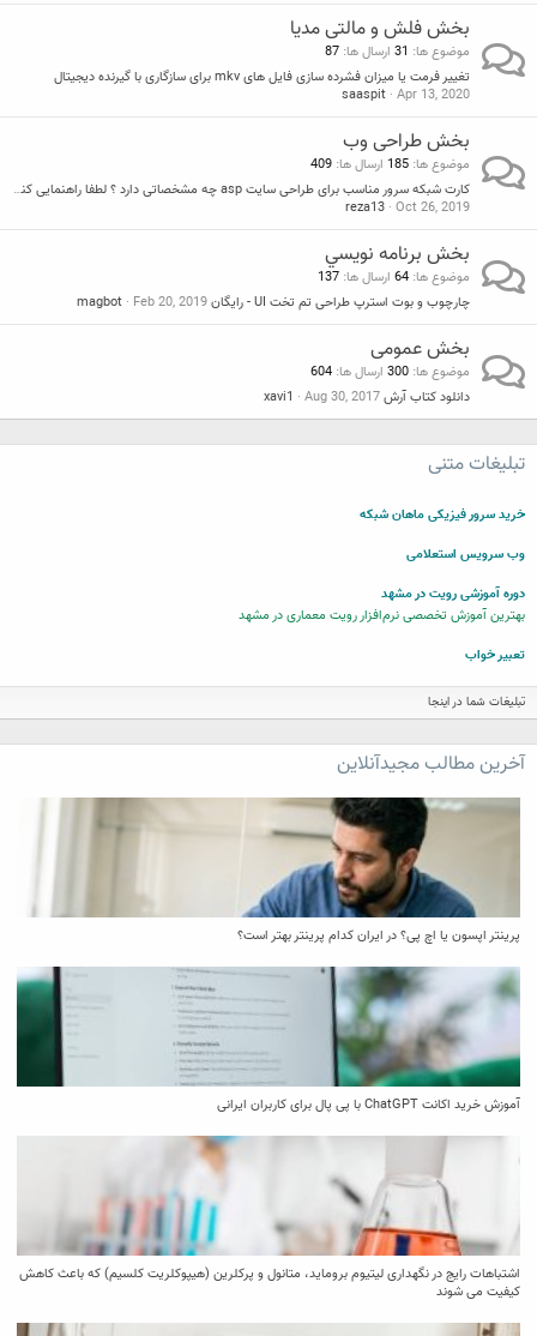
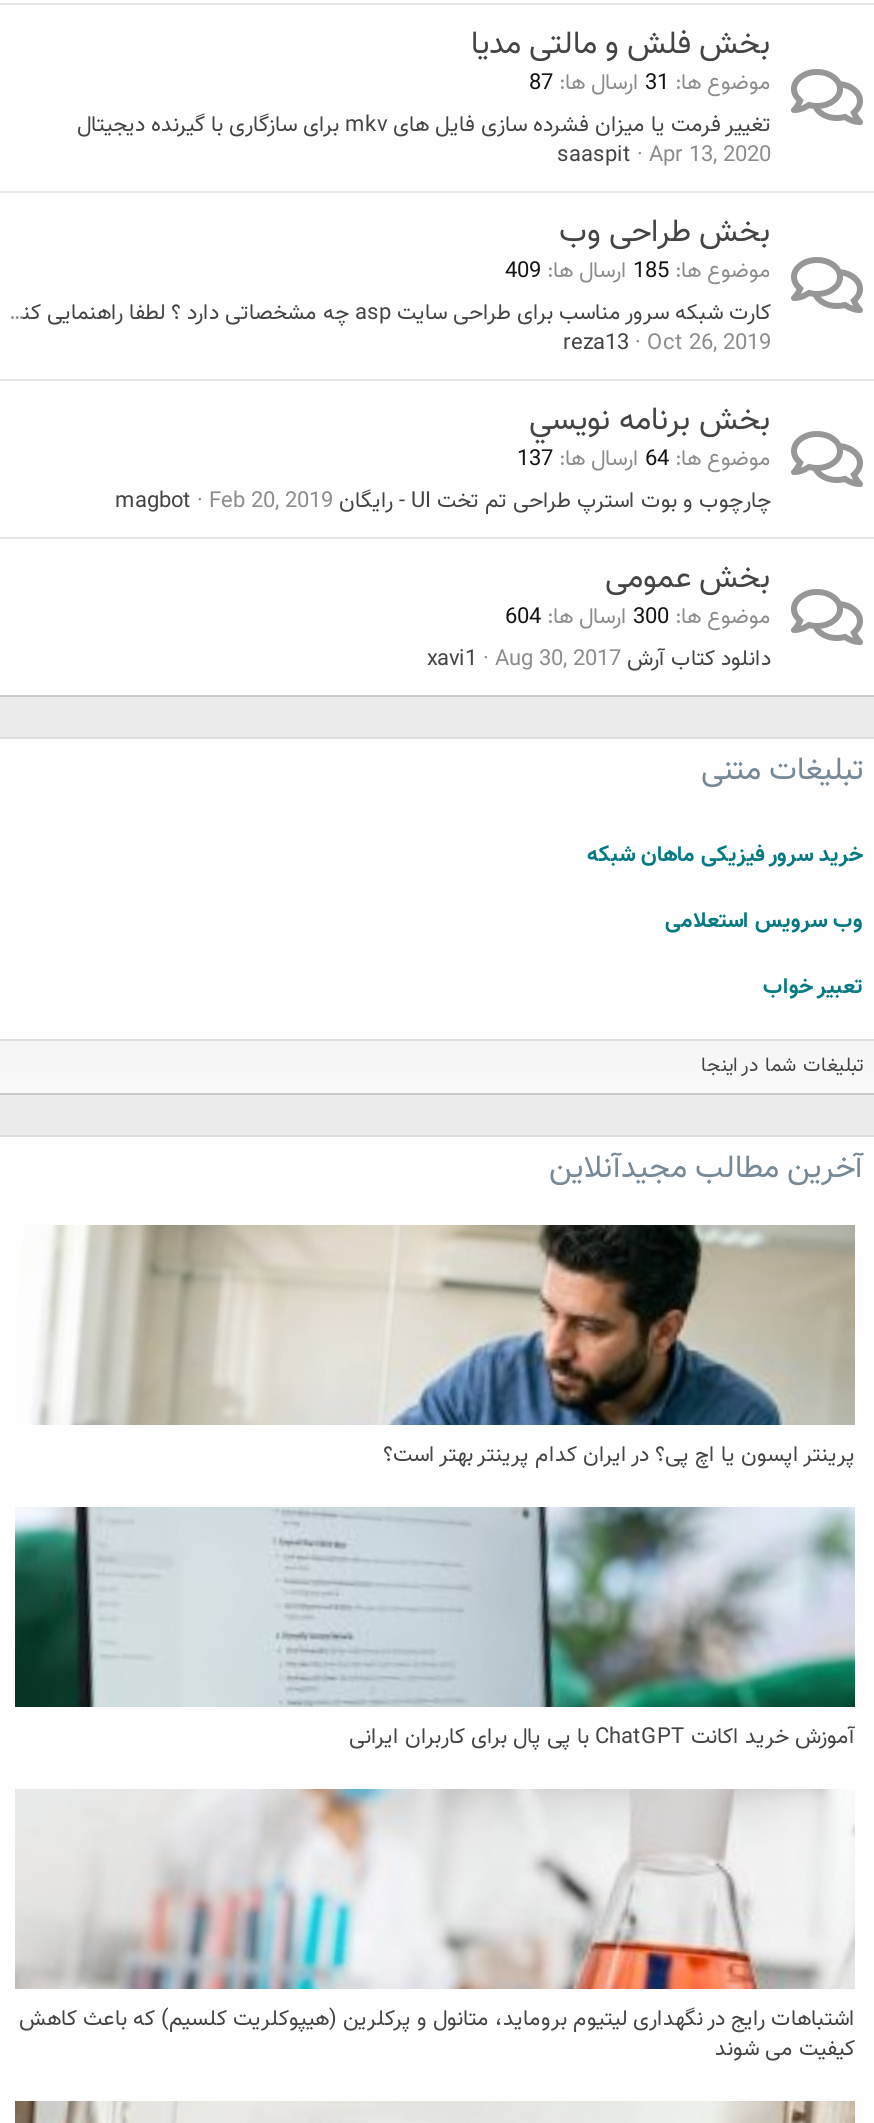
[239,584,525,626] دوره آموزشی رویت در مشهد | بهترین آموزش تخصصی نرم‌افزار رویت معماری در مشهد -> none

